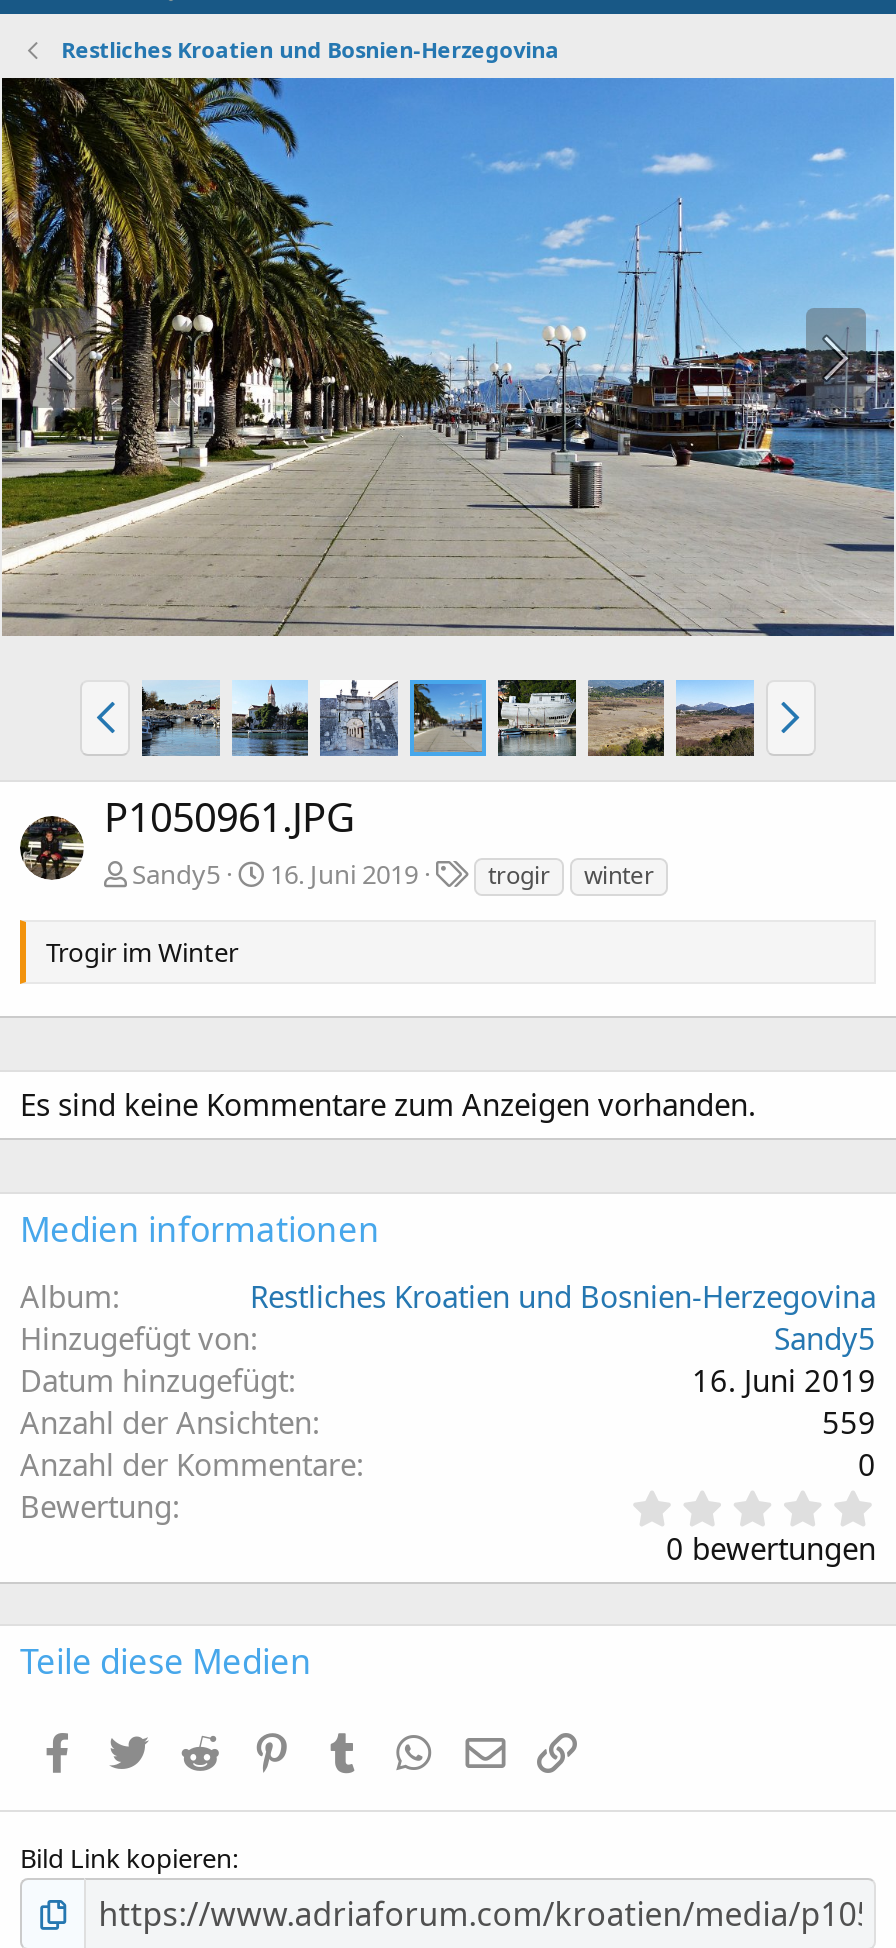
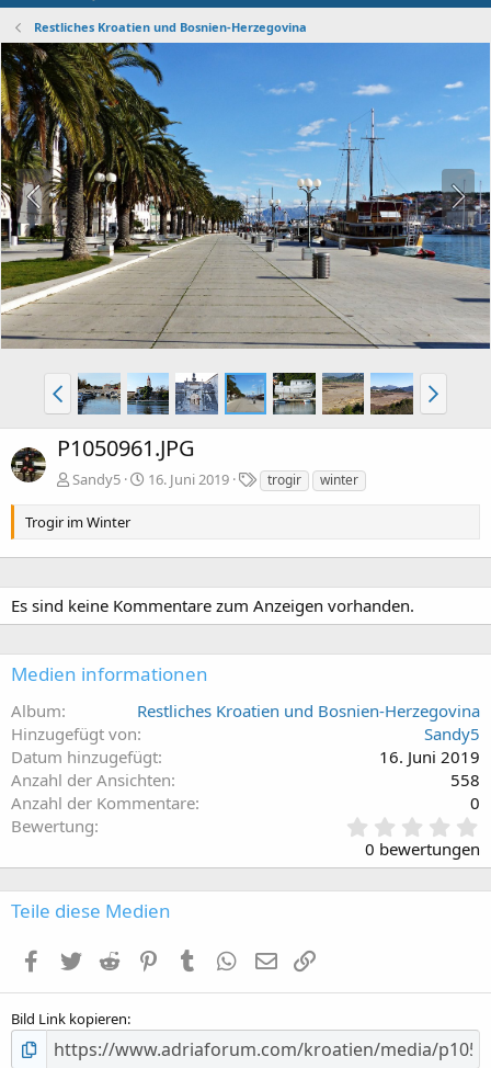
[822,1402,876,1442] 559 -> [450,768,480,790] 558

